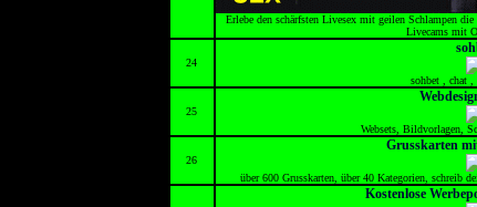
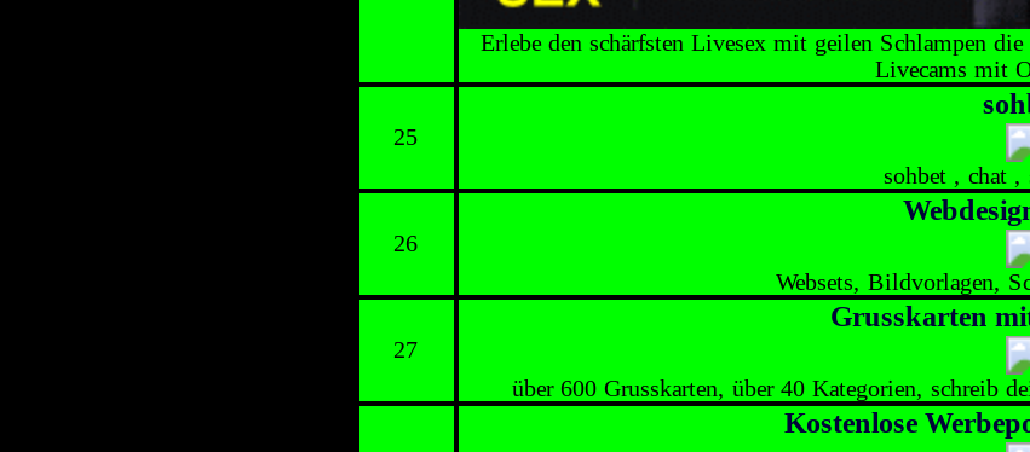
[186,56,197,69] 24 -> [393,123,418,150] 25
[186,105,197,117] 25 -> [393,230,418,256] 26
[186,154,197,166] 26 -> [393,336,418,363] 27

